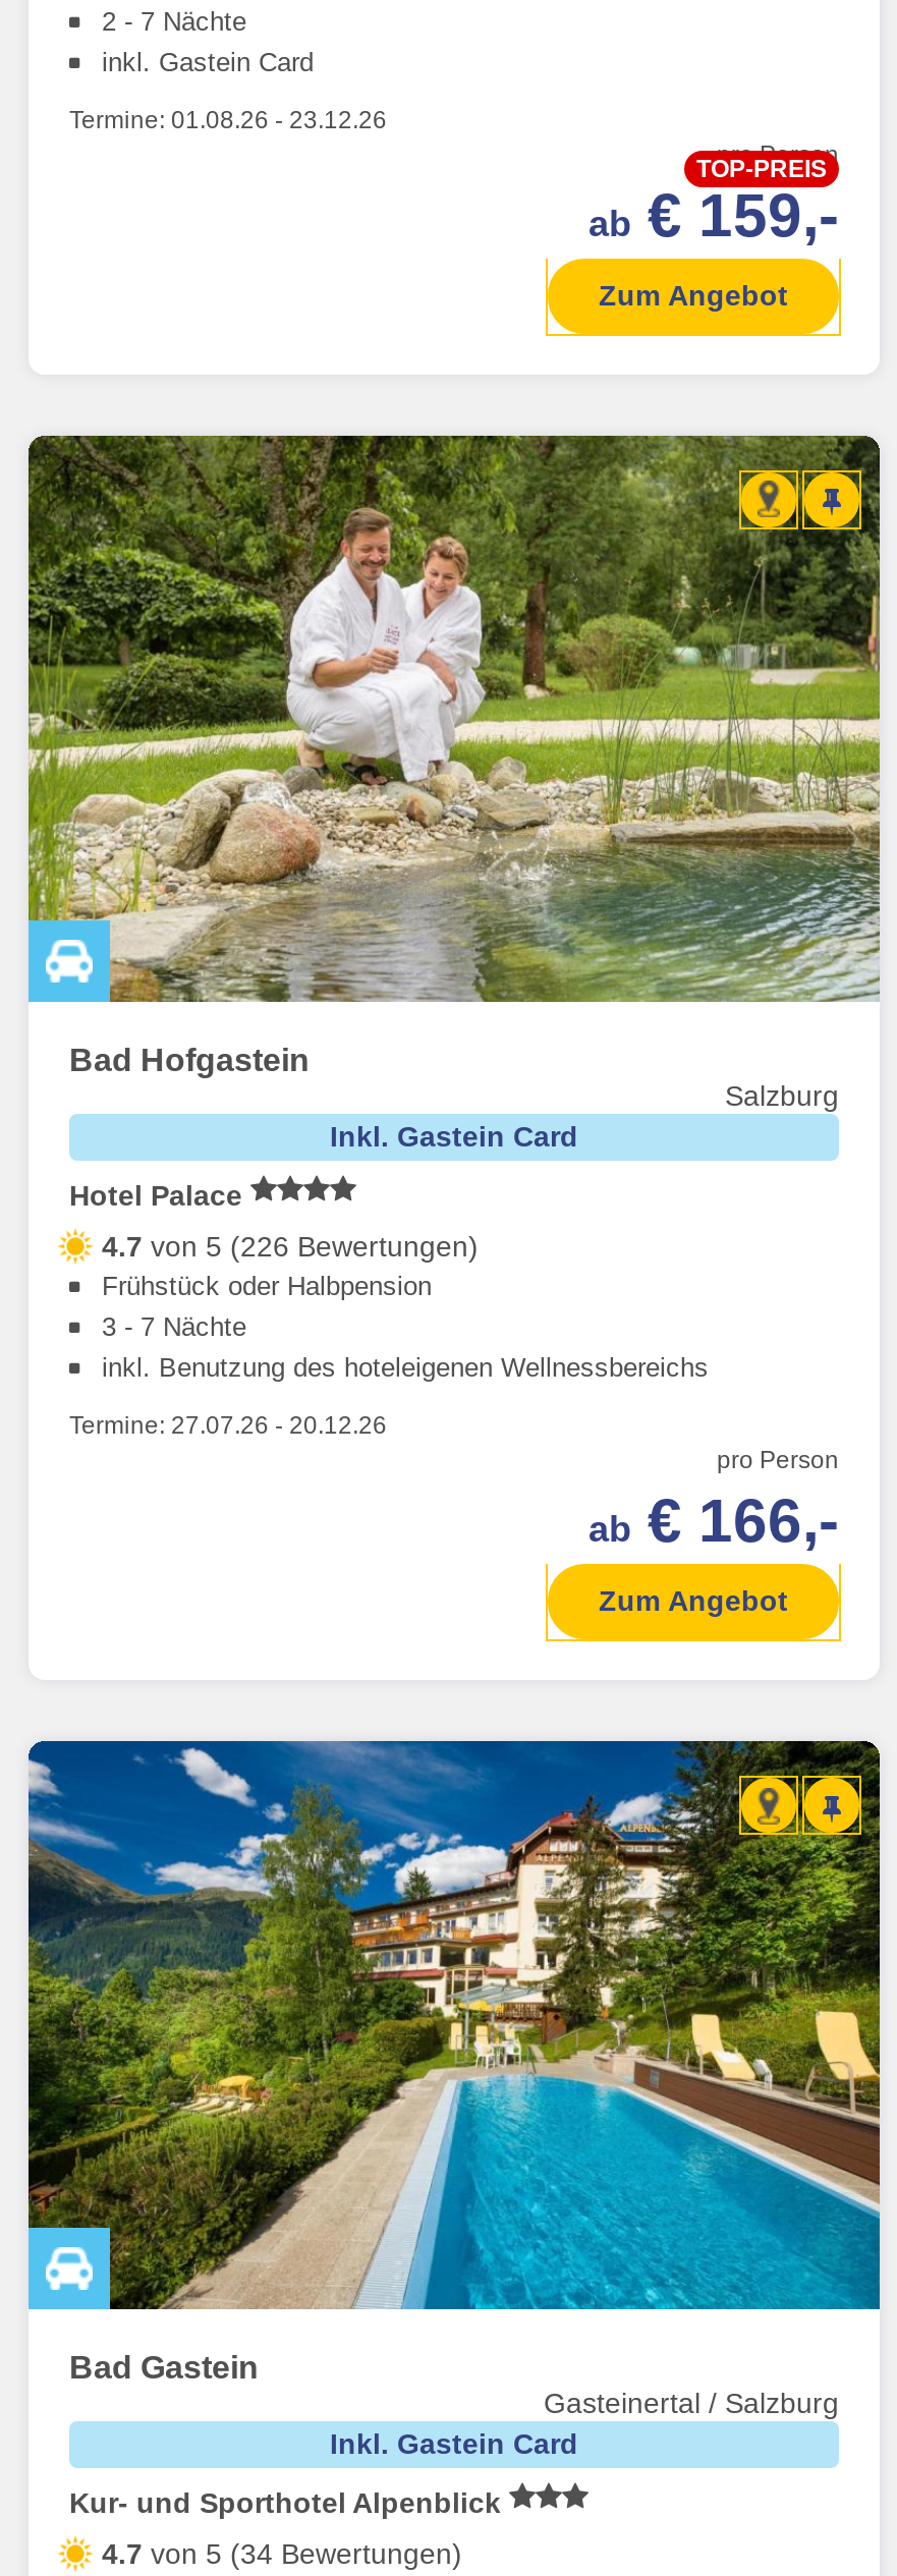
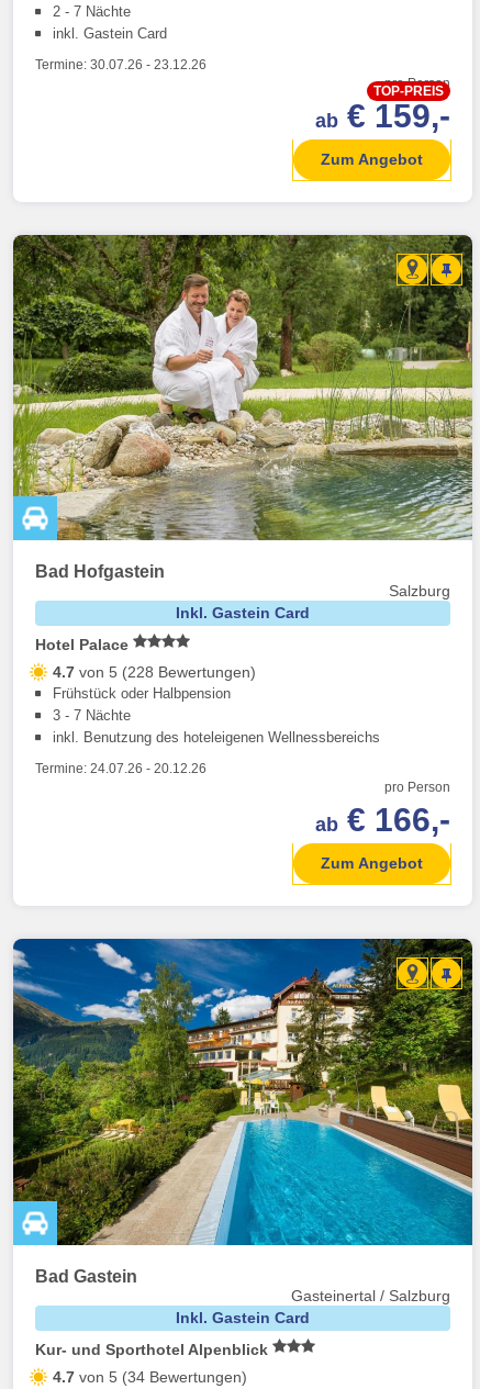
[69,105,387,134] Termine: 01.08.26 - 23.12.26 -> [35,57,206,72] Termine: 30.07.26 - 23.12.26
[102,1231,479,1263] 4.7 von 5 (226 Bewertungen) -> [53,664,256,681] 4.7 von 5 (228 Bewertungen)
[69,1412,387,1441] Termine: 27.07.26 - 20.12.26 -> [35,761,206,777] Termine: 24.07.26 - 20.12.26

